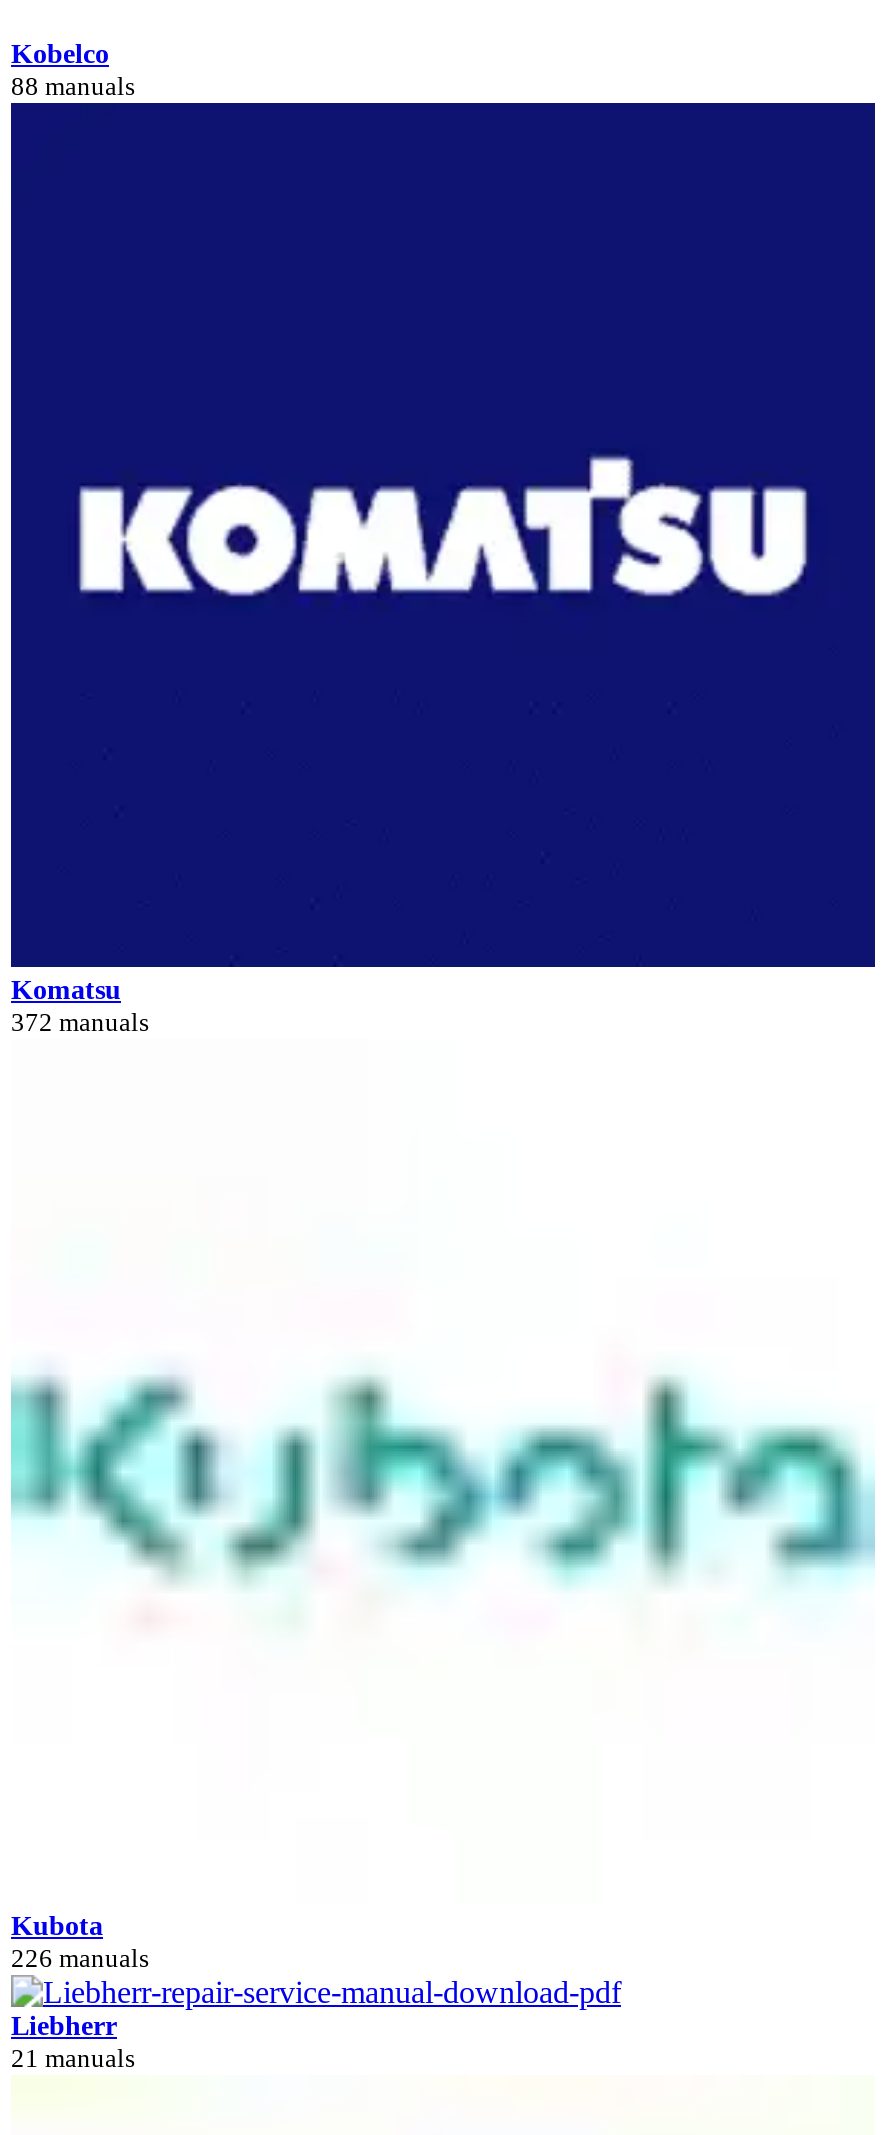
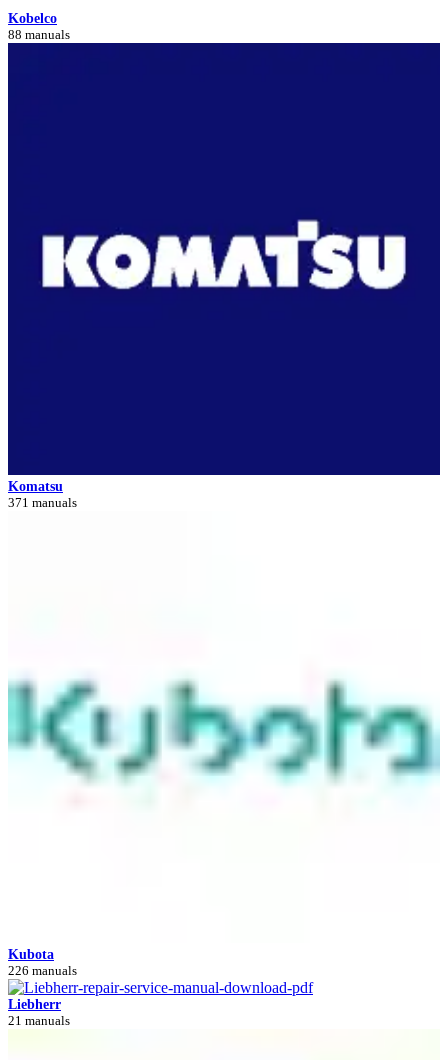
[11,1008,149,1038] 372 manuals -> [8,495,77,510] 371 manuals

